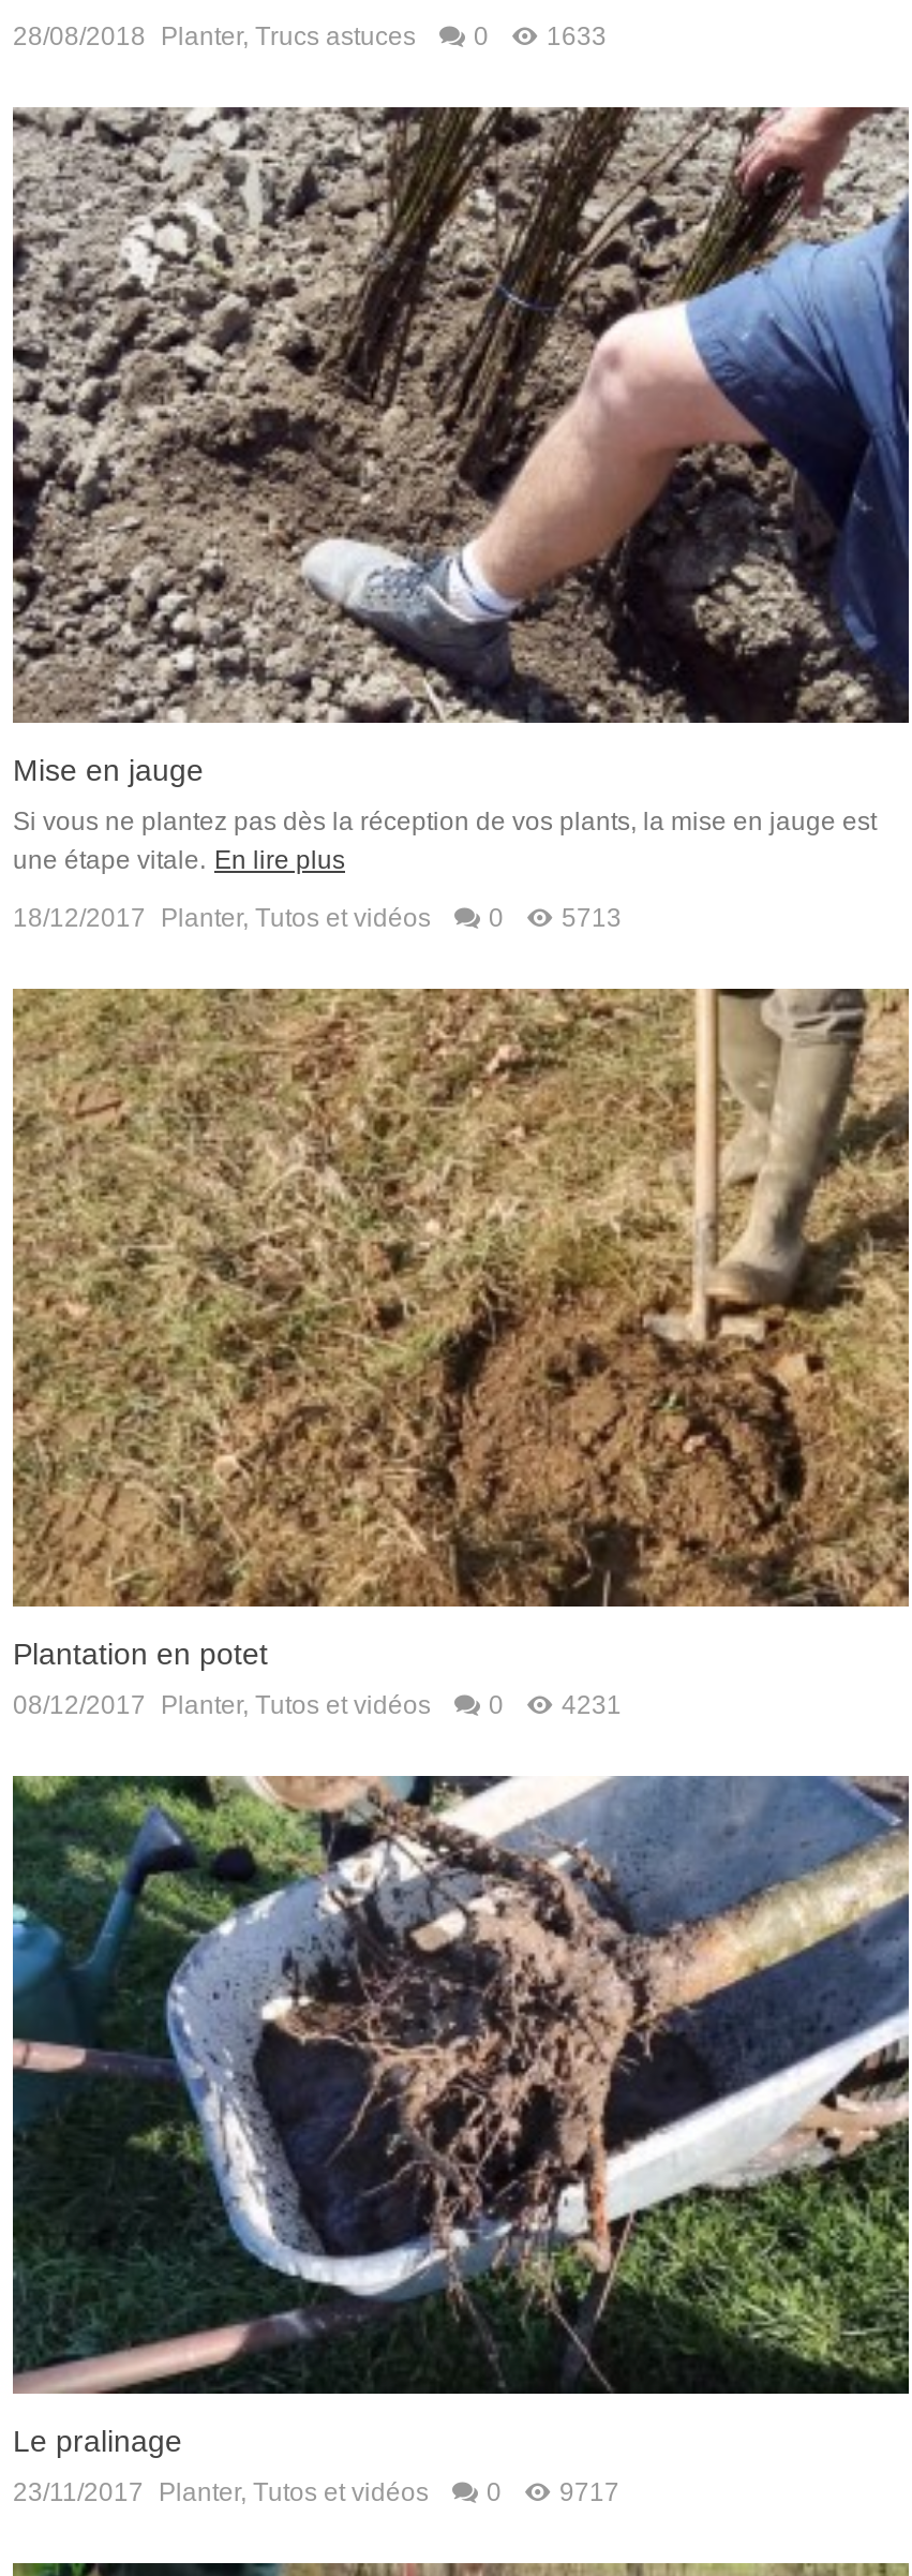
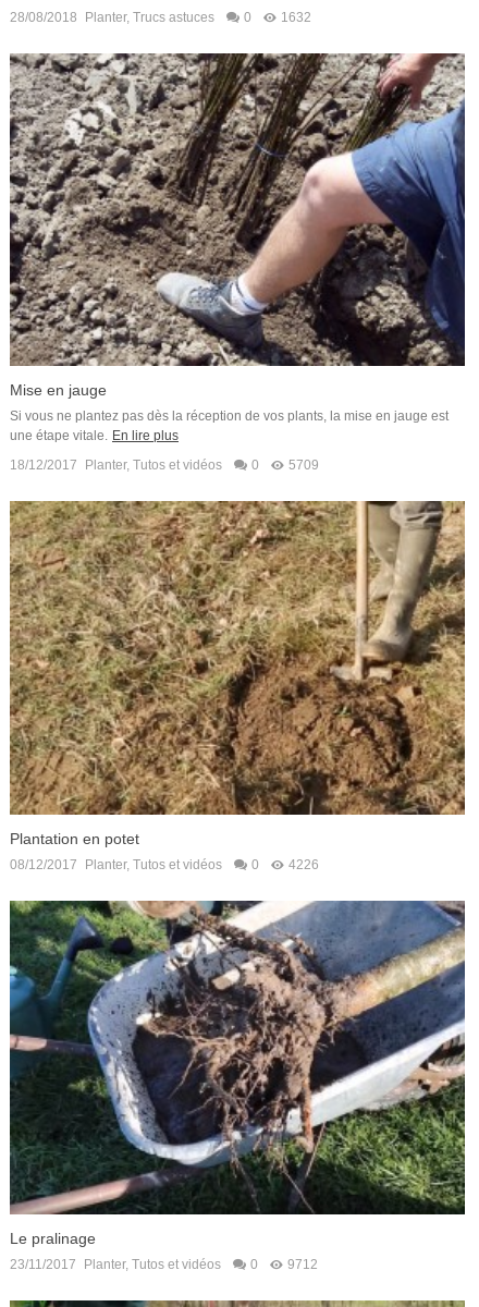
[13,21,607,51] 28/08/2018 Planter, Trucs astuces 0 1633 -> [10,9,311,25] 28/08/2018 Planter, Trucs astuces 0 1632
[13,904,622,934] 18/12/2017 Planter, Tutos et vidéos 0 5713 -> [10,458,319,473] 18/12/2017 Planter, Tutos et vidéos 0 5709
[13,1691,622,1721] 08/12/2017 Planter, Tutos et vidéos 0 4231 -> [10,857,319,873] 08/12/2017 Planter, Tutos et vidéos 0 4226
[13,2478,619,2508] 23/11/2017 Planter, Tutos et vidéos 0 9717 -> [10,1257,318,1272] 23/11/2017 Planter, Tutos et vidéos 0 9712

